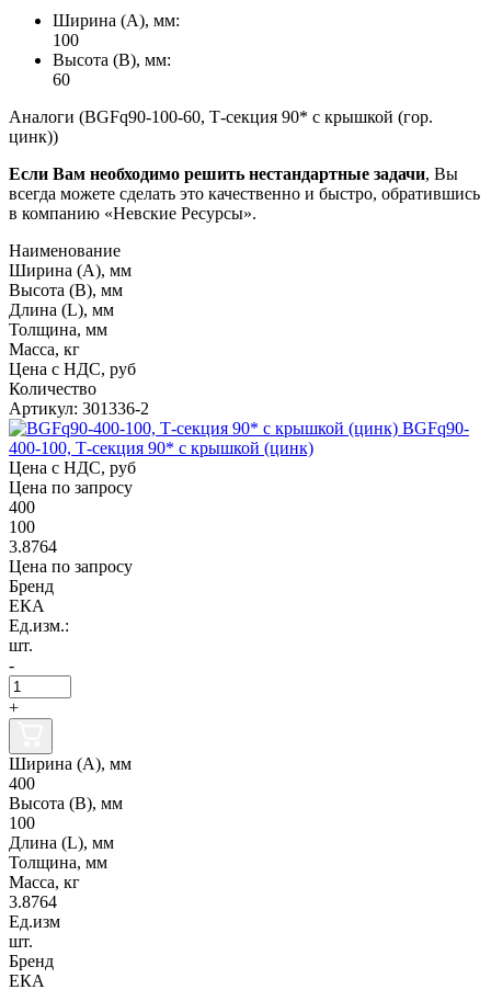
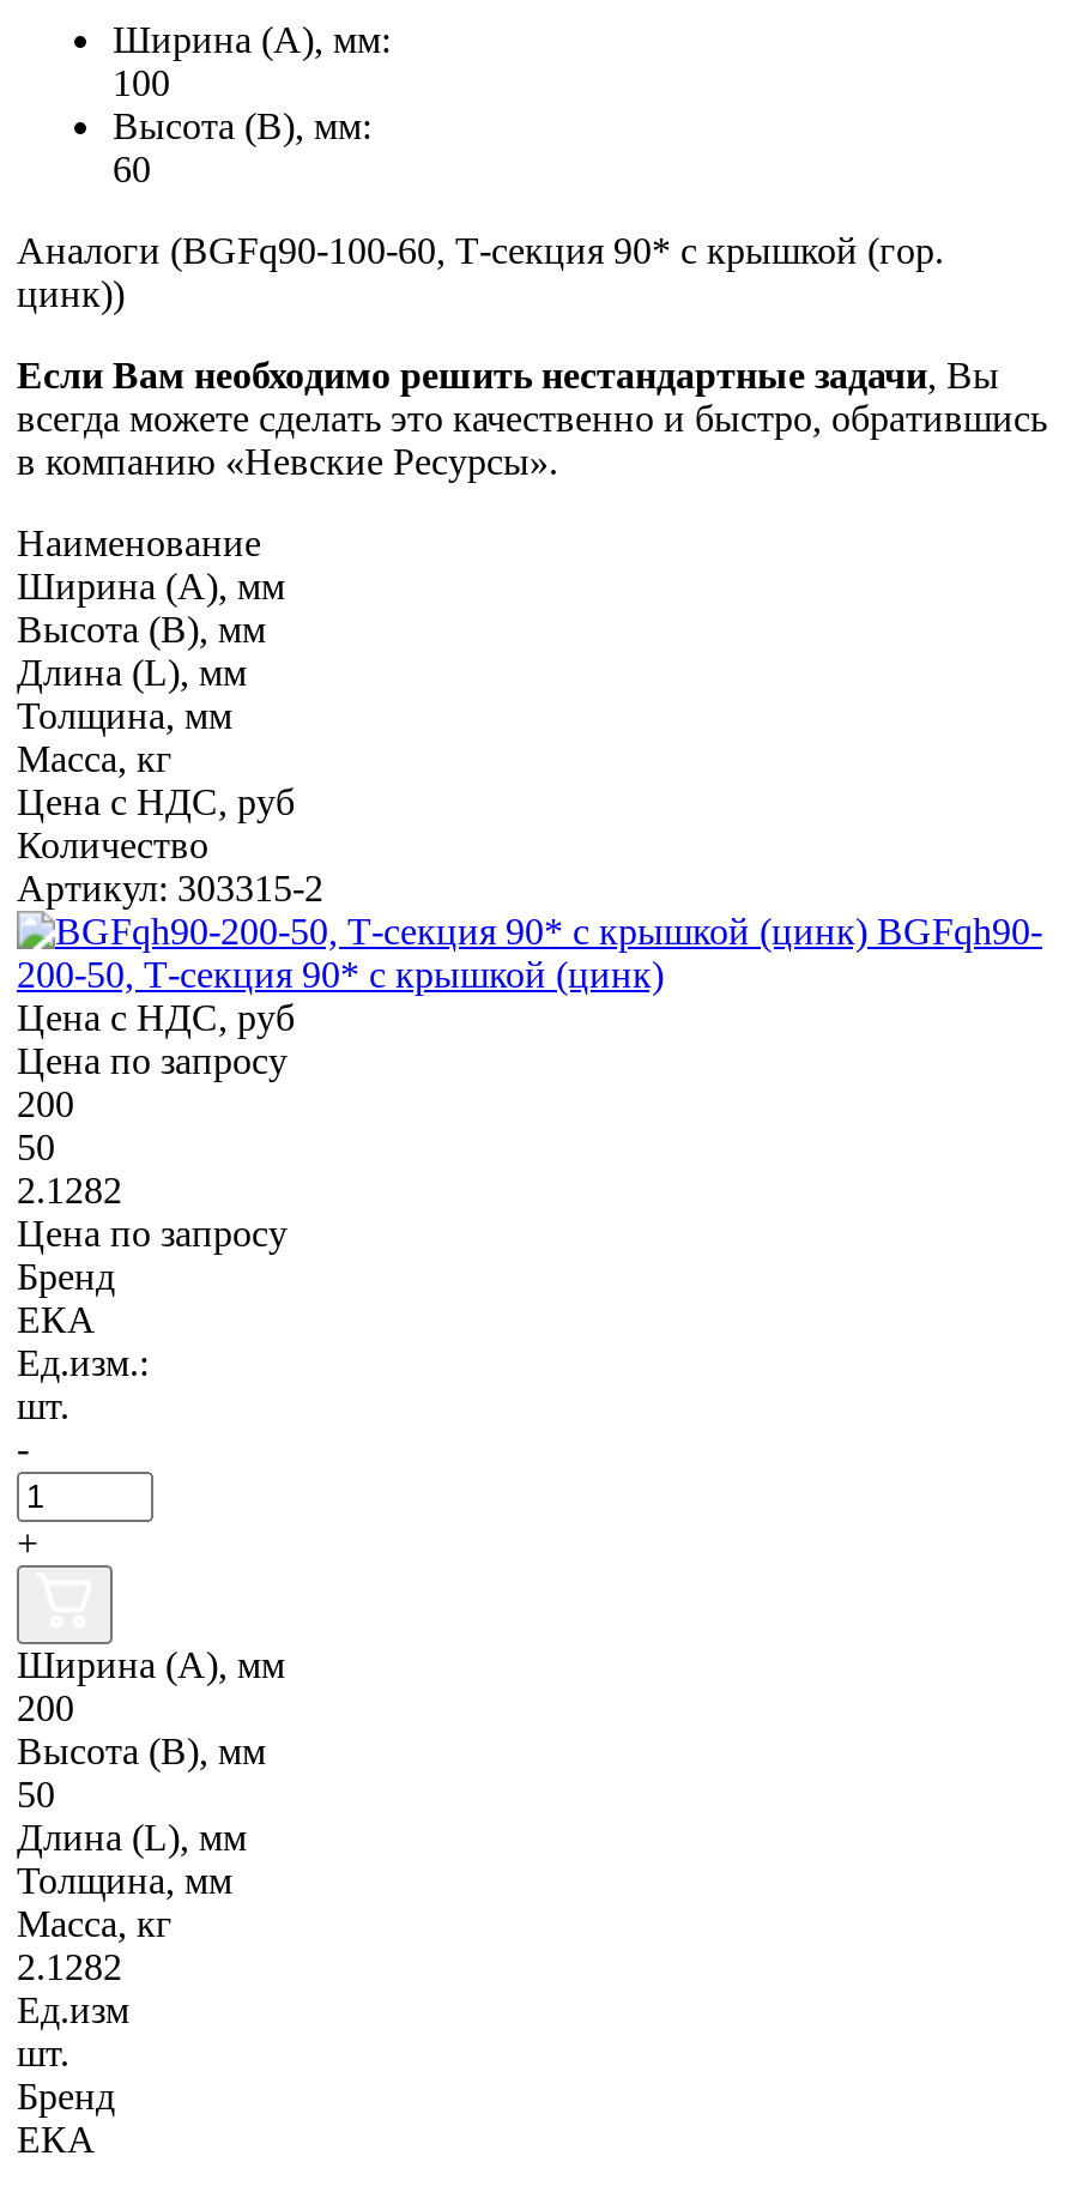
[9,399,469,457] Артикул: 301336-2 | BGFq90- | 400-100, Т-секция 90* с крышкой (цинк) -> [17,867,1042,994] Артикул: 303315-2 | BGFqh90- | 200-50, Т-секция 90* с крышкой (цинк)
[9,498,35,516] 400 -> [17,1083,74,1124] 200
[9,517,35,536] 100 -> [17,1126,55,1167] 50
[9,537,57,556] 3.8764 -> [17,1169,122,1210] 2.1282
[9,774,35,792] 400 -> [17,1687,74,1728] 200
[9,813,35,832] 100 -> [17,1773,55,1814] 50
[9,892,57,911] 3.8764 -> [17,1946,122,1987] 2.1282

